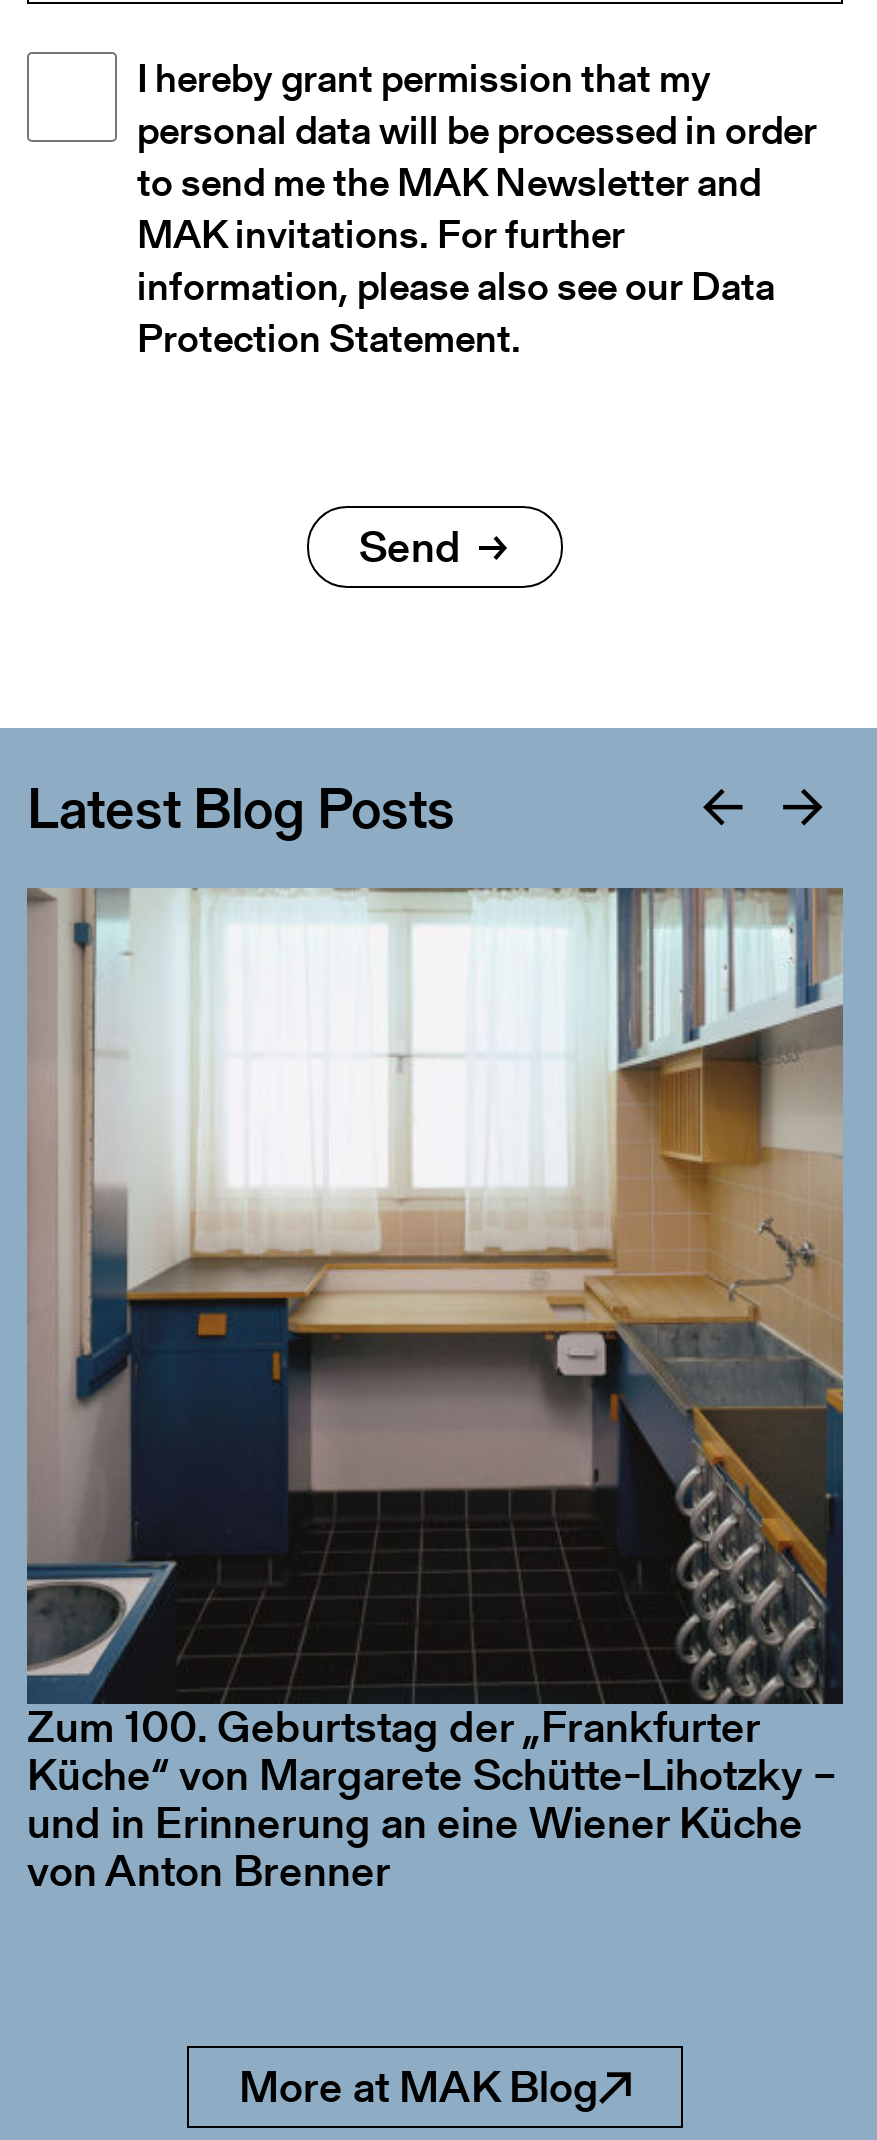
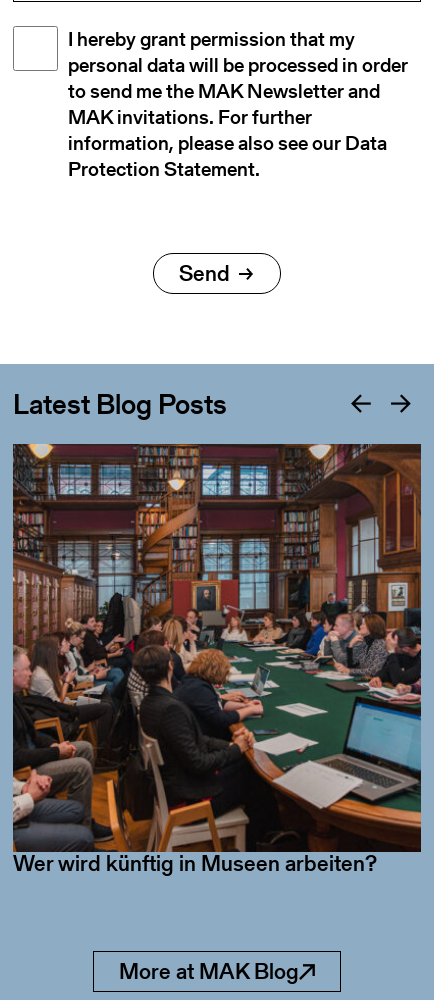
[27,888,845,1704] [image] -> [12,443,422,793] [image]
[27,1697,837,1903] Zum 100. Geburtstag der „Frankfurter | Küche“ von Margarete Schütte-Lihotzky – | und in Erinnerung an eine Wiener Küche | von Anton Brenner -> [13,848,377,879] Wer wird künftig in Museen arbeiten?

